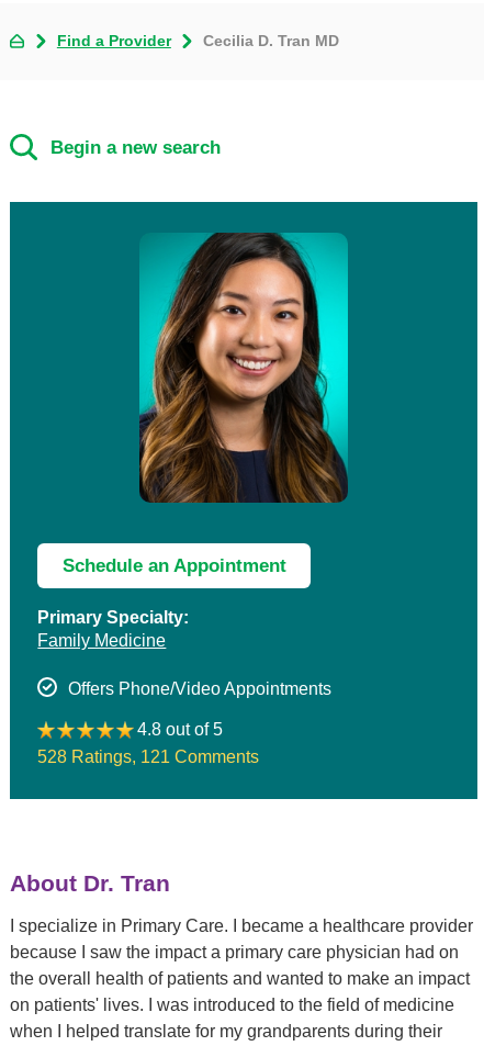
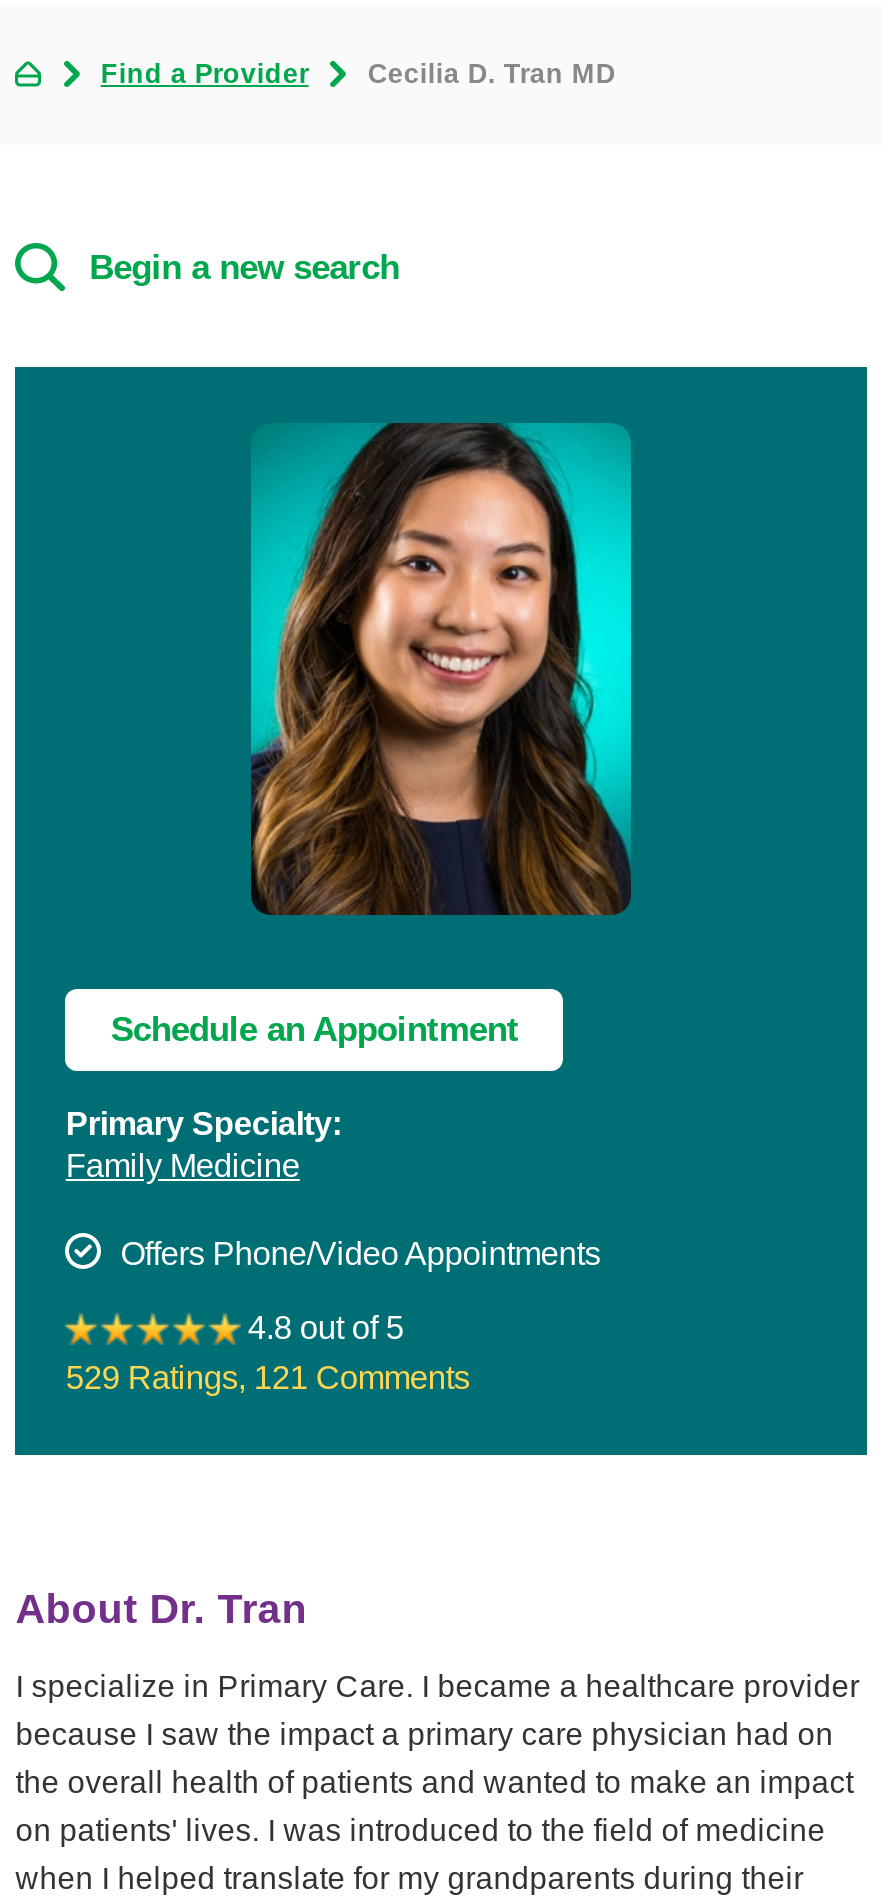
[38,746,259,766] 528 Ratings, 121 Comments -> [66,1358,470,1394] 529 Ratings, 121 Comments

